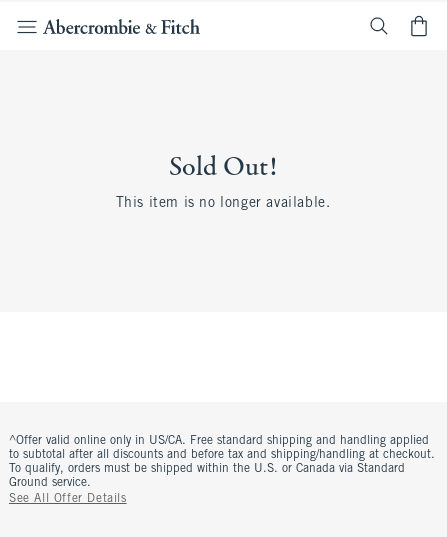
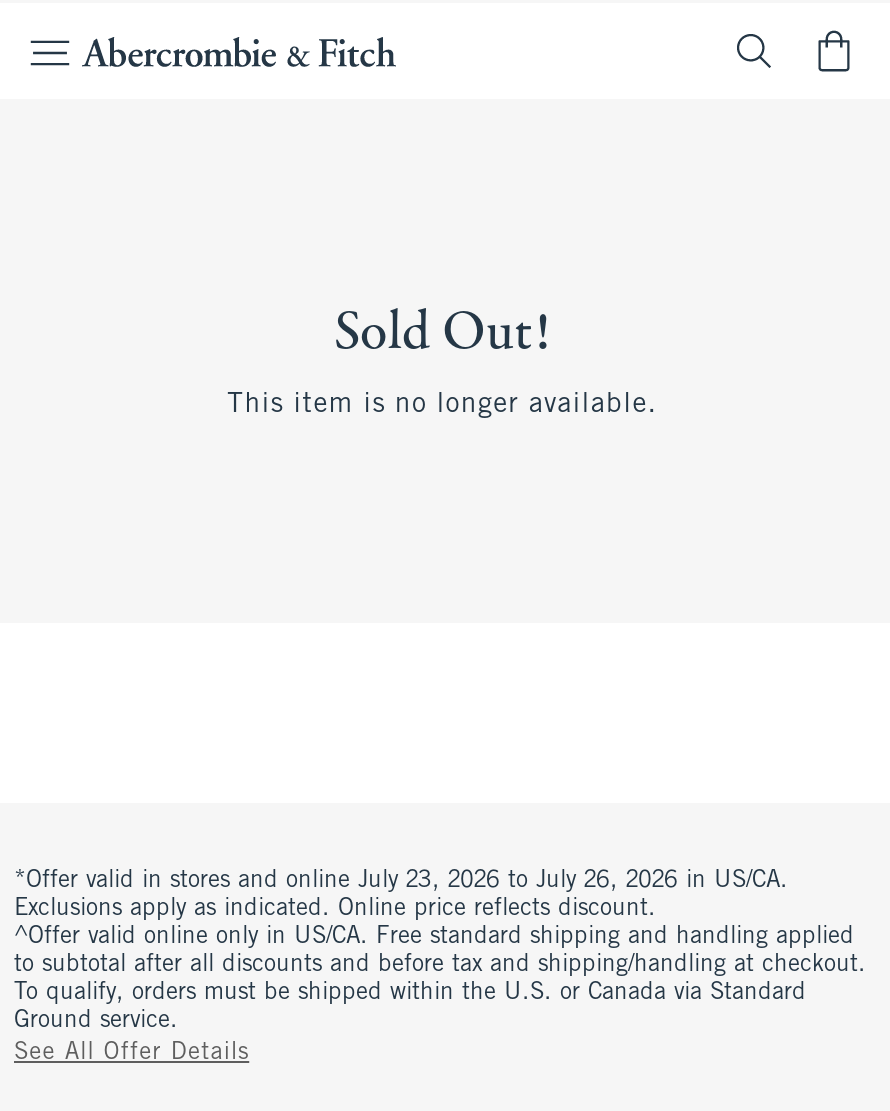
none -> [14,869,788,921] *Offer valid in stores and online July 23, 2026 to July 26, 2026 in US/CA. | Exclusions apply as indicated. Online price reflects discount.

